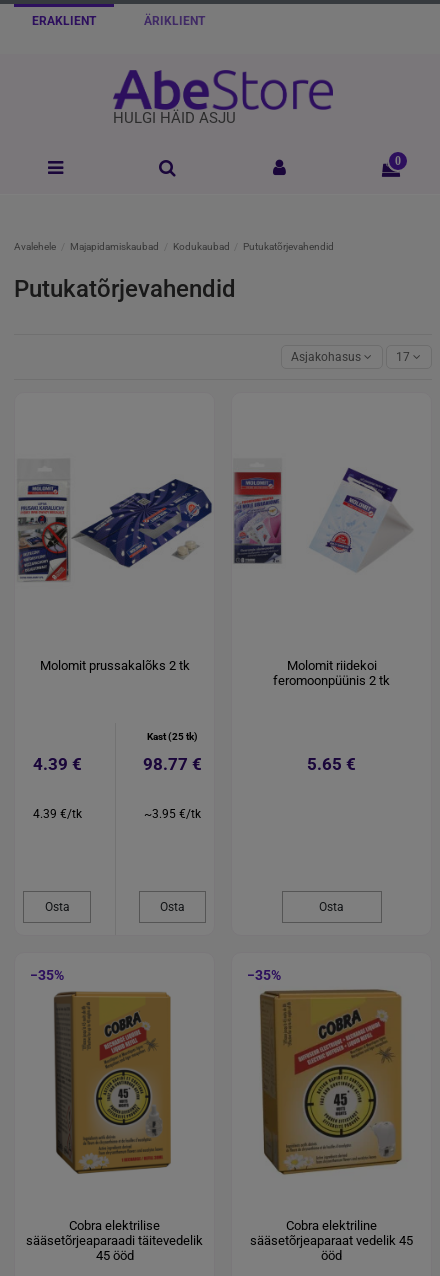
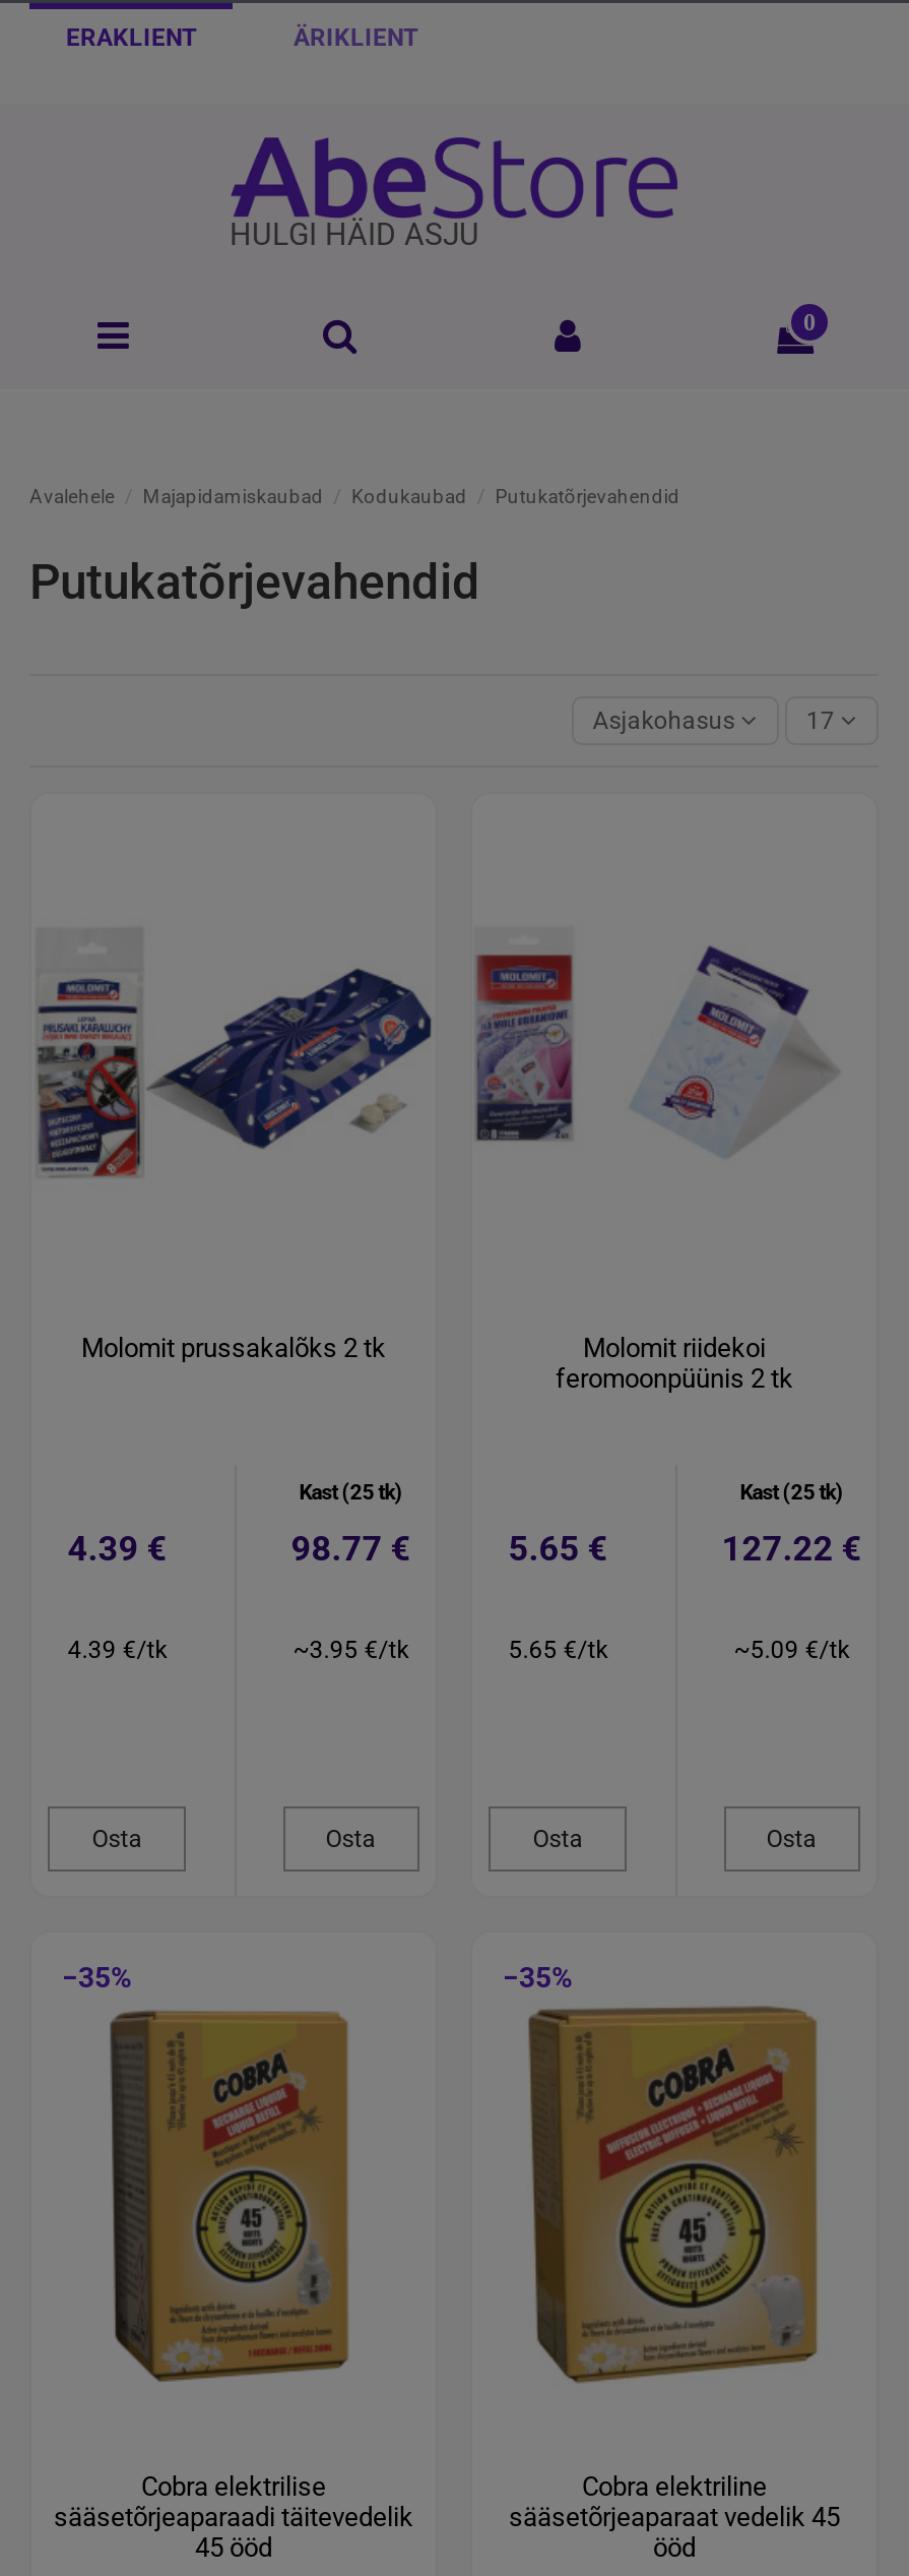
none -> [722,1479,862,1664] Kast (25 tk) | 127.22 € | ~5.09 €/tk
none -> [508,1636,608,1664] 5.65 €/tk
none -> [533,1825,584,1853] Osta

